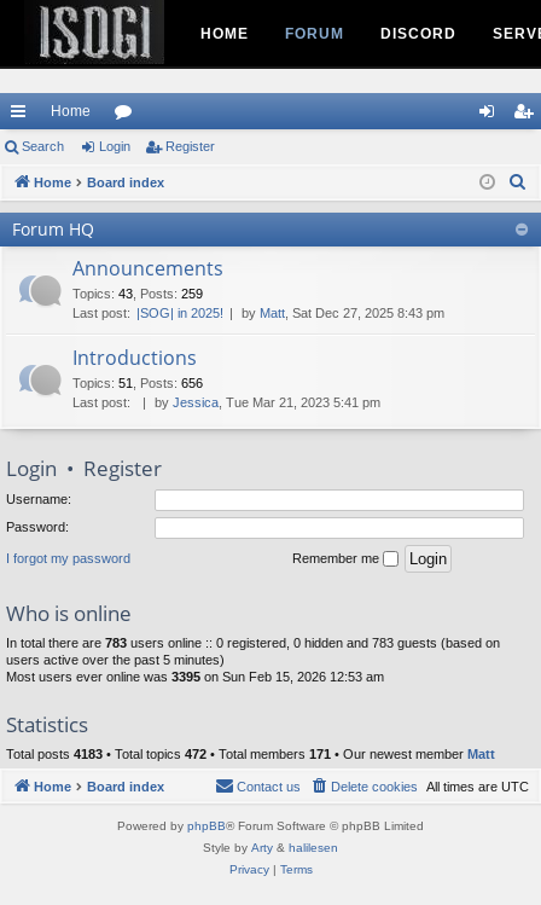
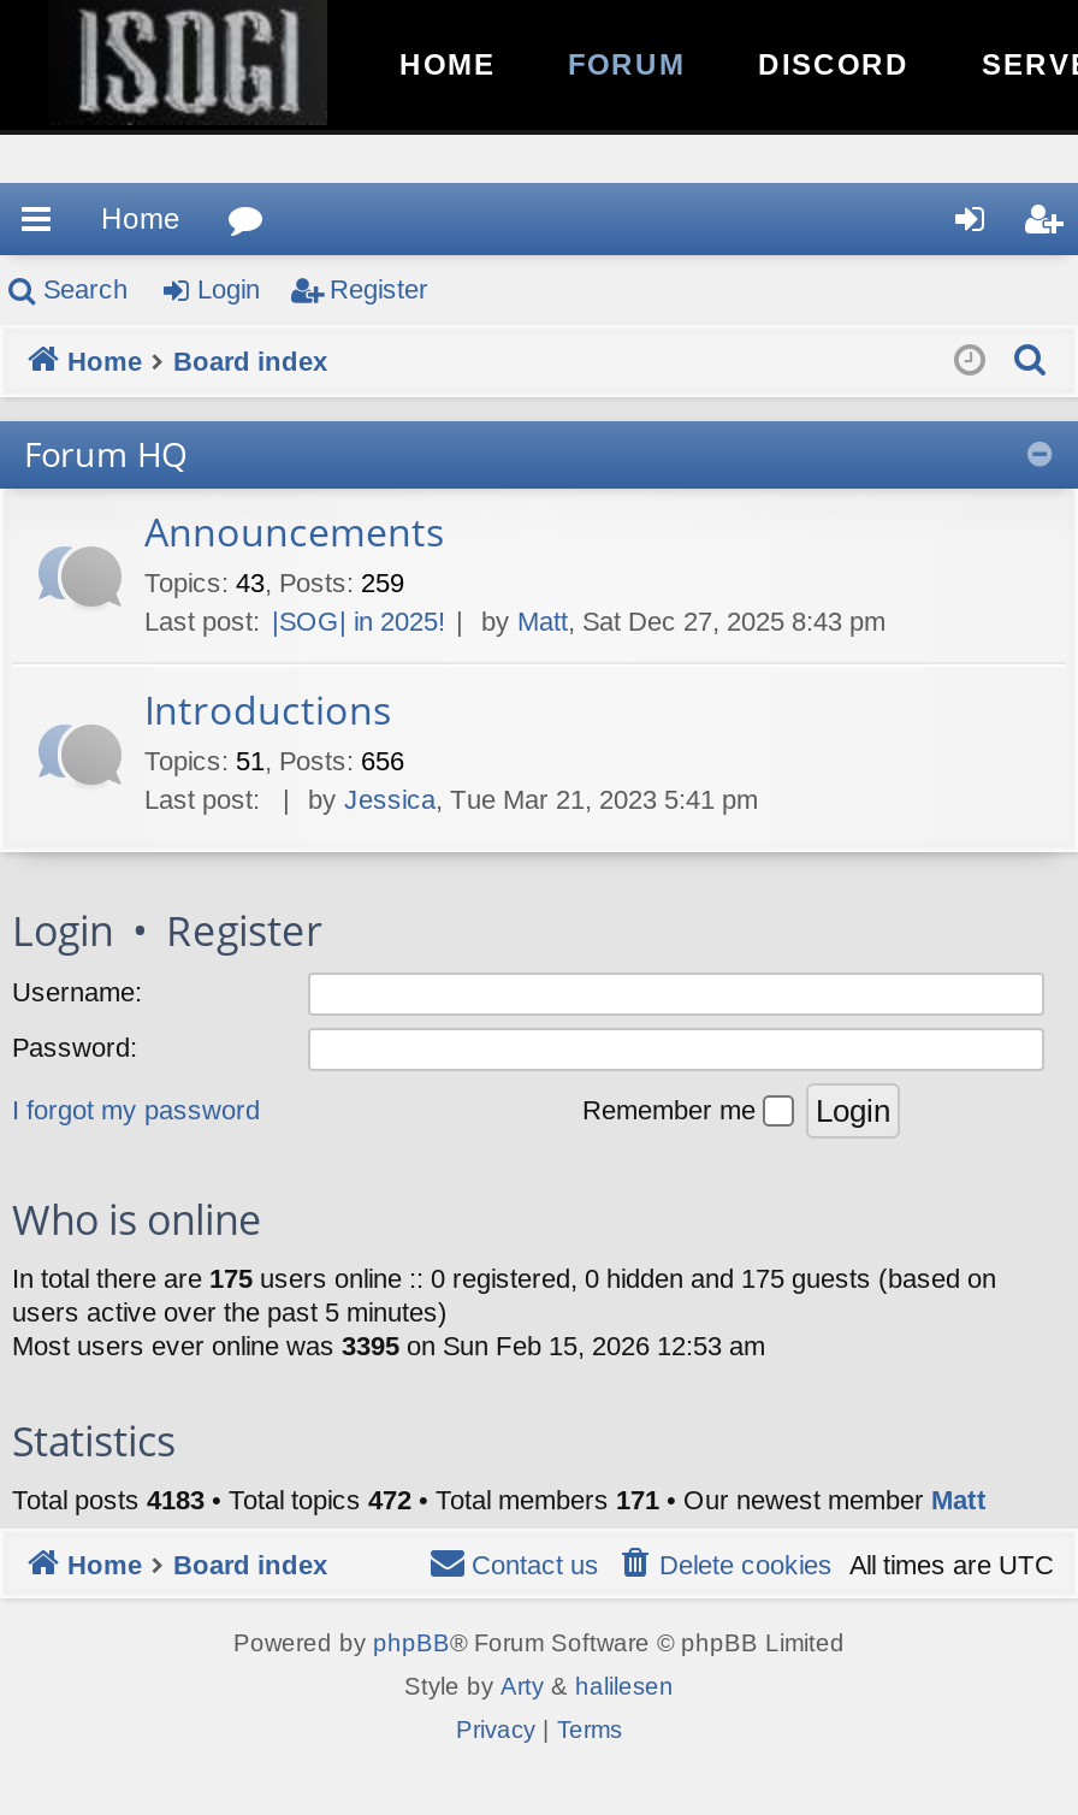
[6,635,500,650] In total there are 783 users online :: 0 registered, 0 hidden and 783 guests (based on -> [12,1263,996,1292] In total there are 175 users online :: 0 registered, 0 hidden and 175 guests (based on

